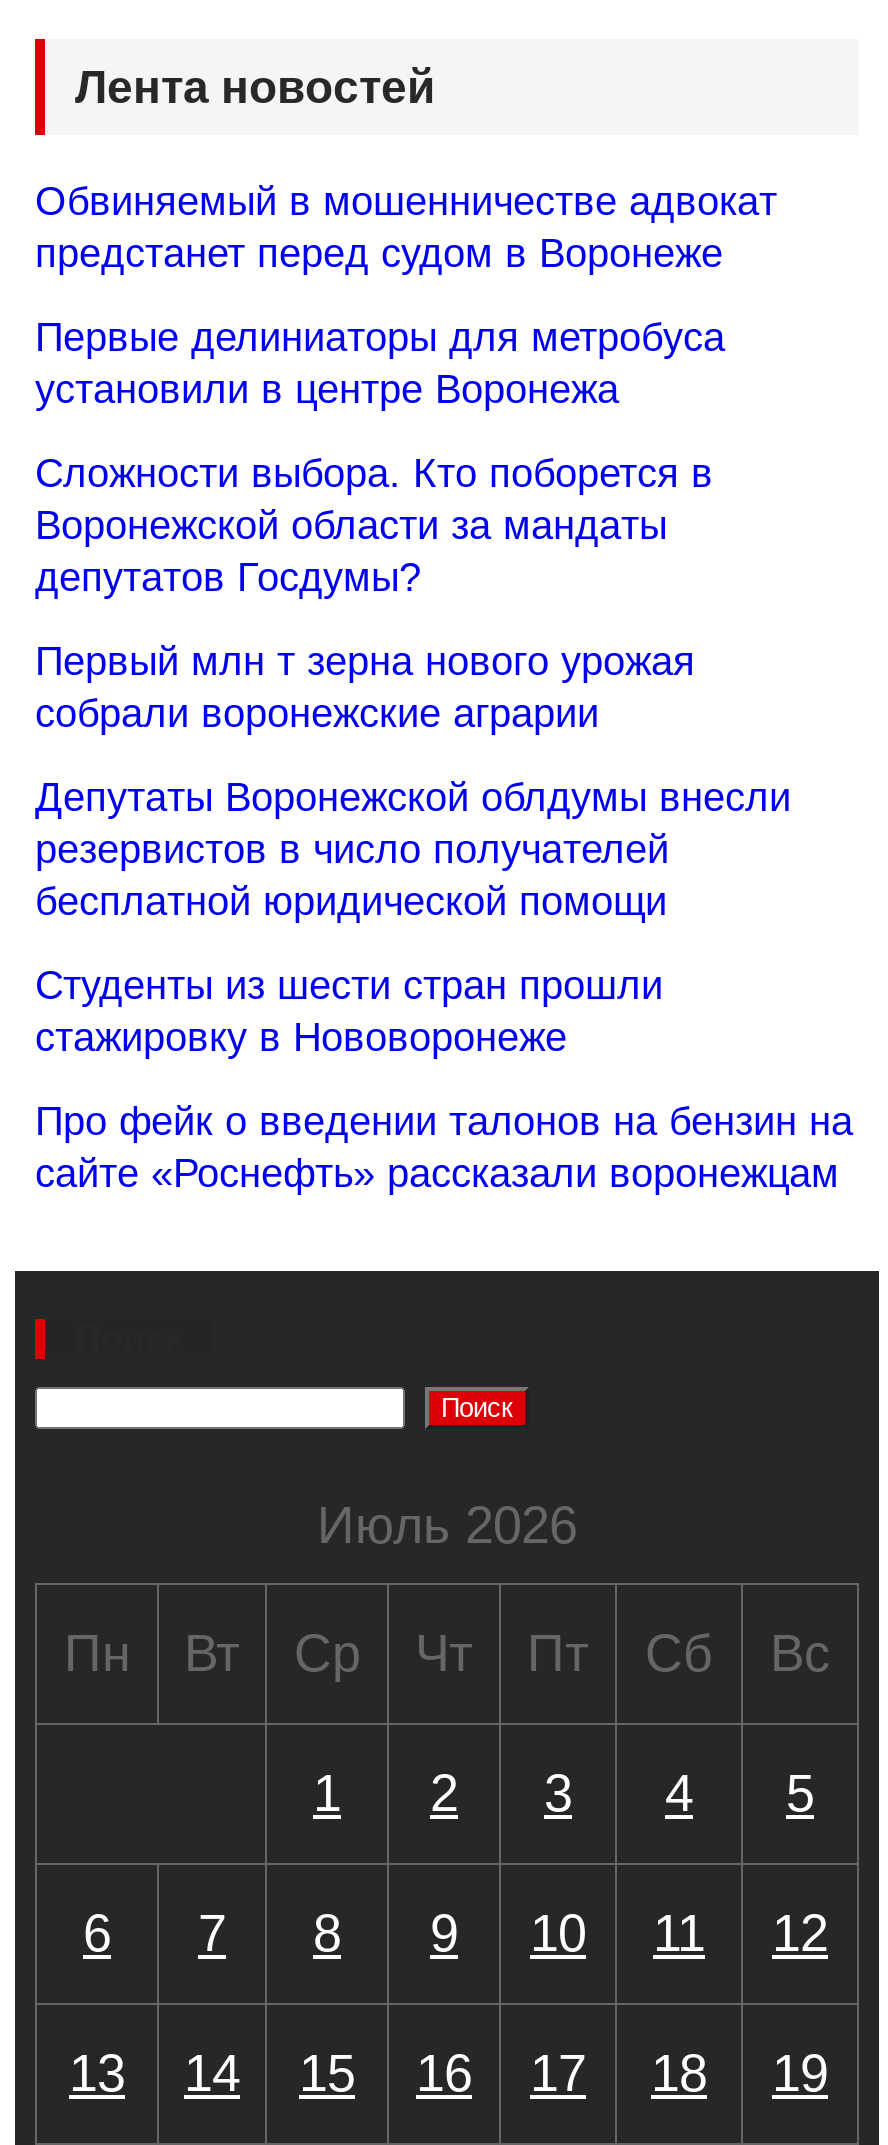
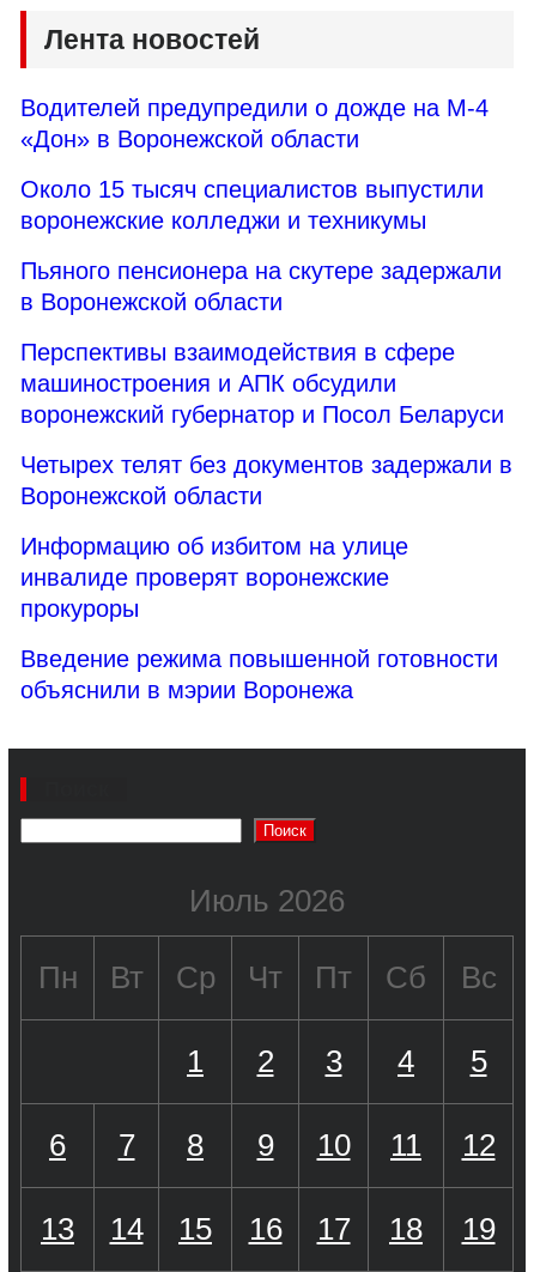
[35,179,777,275] Обвиняемый в мошенничестве адвокат | предстанет перед судом в Воронеже -> [20,94,489,152] Водителей предупредили о дожде на М-4 | «Дон» в Воронежской области
[35,315,725,411] Первые делиниаторы для метробуса | установили в центре Воронежа -> [20,176,484,233] Около 15 тысяч специалистов выпустили | воронежские колледжи и техникумы
[35,451,713,599] Сложности выбора. Кто поборется в | Воронежской области за мандаты | депутатов Госдумы? -> [20,257,502,315] Пьяного пенсионера на скутере задержали | в Воронежской области
[35,639,695,735] Первый млн т зерна нового урожая | собрали воронежские аграрии -> [20,339,504,427] Перспективы взаимодействия в сфере | машиностроения и АПК обсудили | воронежский губернатор и Посол Беларуси
[35,775,791,923] Депутаты Воронежской облдумы внесли | резервистов в число получателей | бесплатной юридической помощи -> [20,451,512,509] Четырех телят без документов задержали в | Воронежской области
[35,963,663,1059] Студенты из шести стран прошли | стажировку в Нововоронеже -> [20,533,408,621] Информацию об избитом на улице | инвалиде проверят воронежские | прокуроры
[35,1099,853,1195] Про фейк о введении талонов на бензин на | сайте «Роснефть» рассказали воронежцам -> [20,645,498,703] Введение режима повышенной готовности | объяснили в мэрии Воронежа

